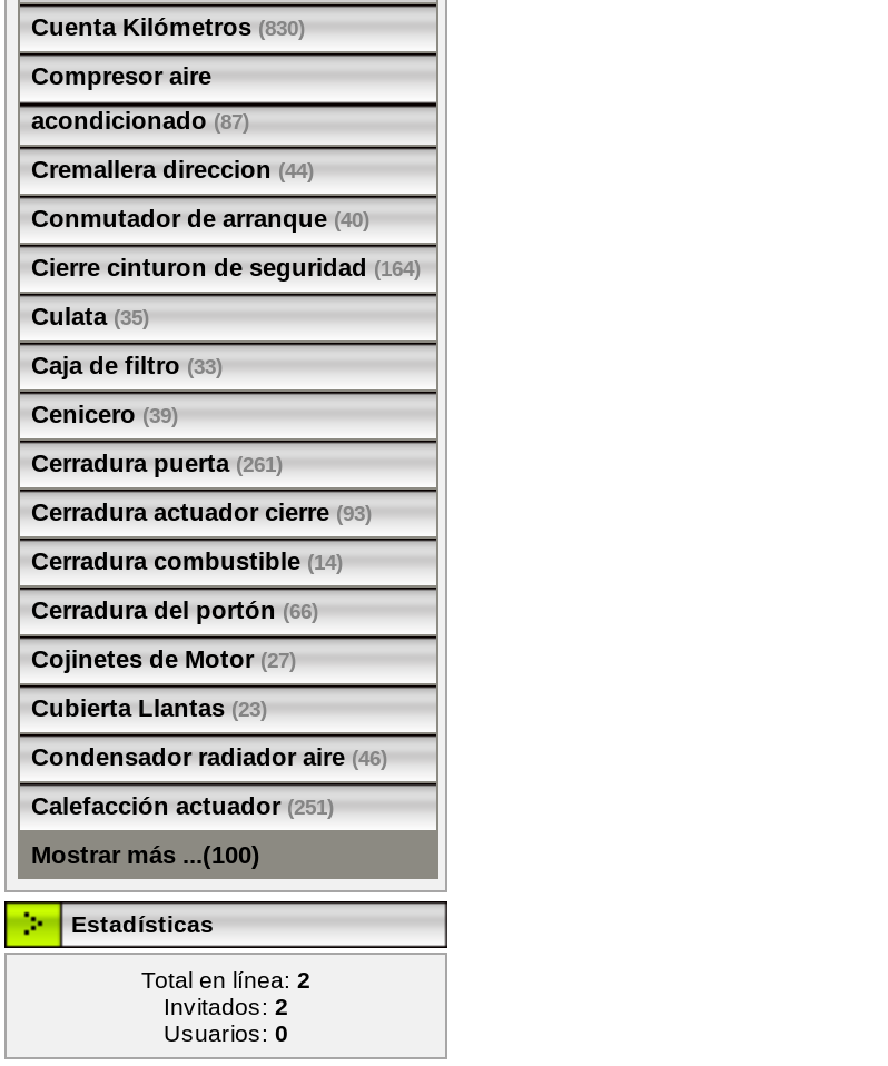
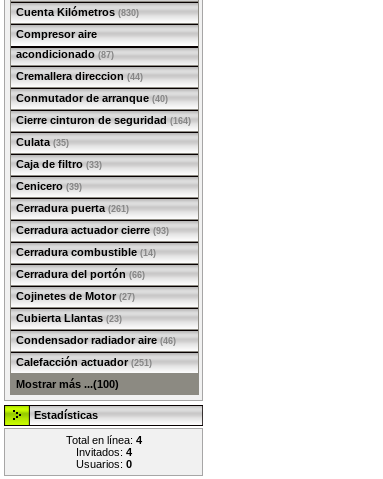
[141,966,310,993] Total en línea: 2 -> [65,434,141,446] Total en línea: 4
[164,993,288,1019] Invitados: 2 -> [75,446,131,458] Invitados: 4

